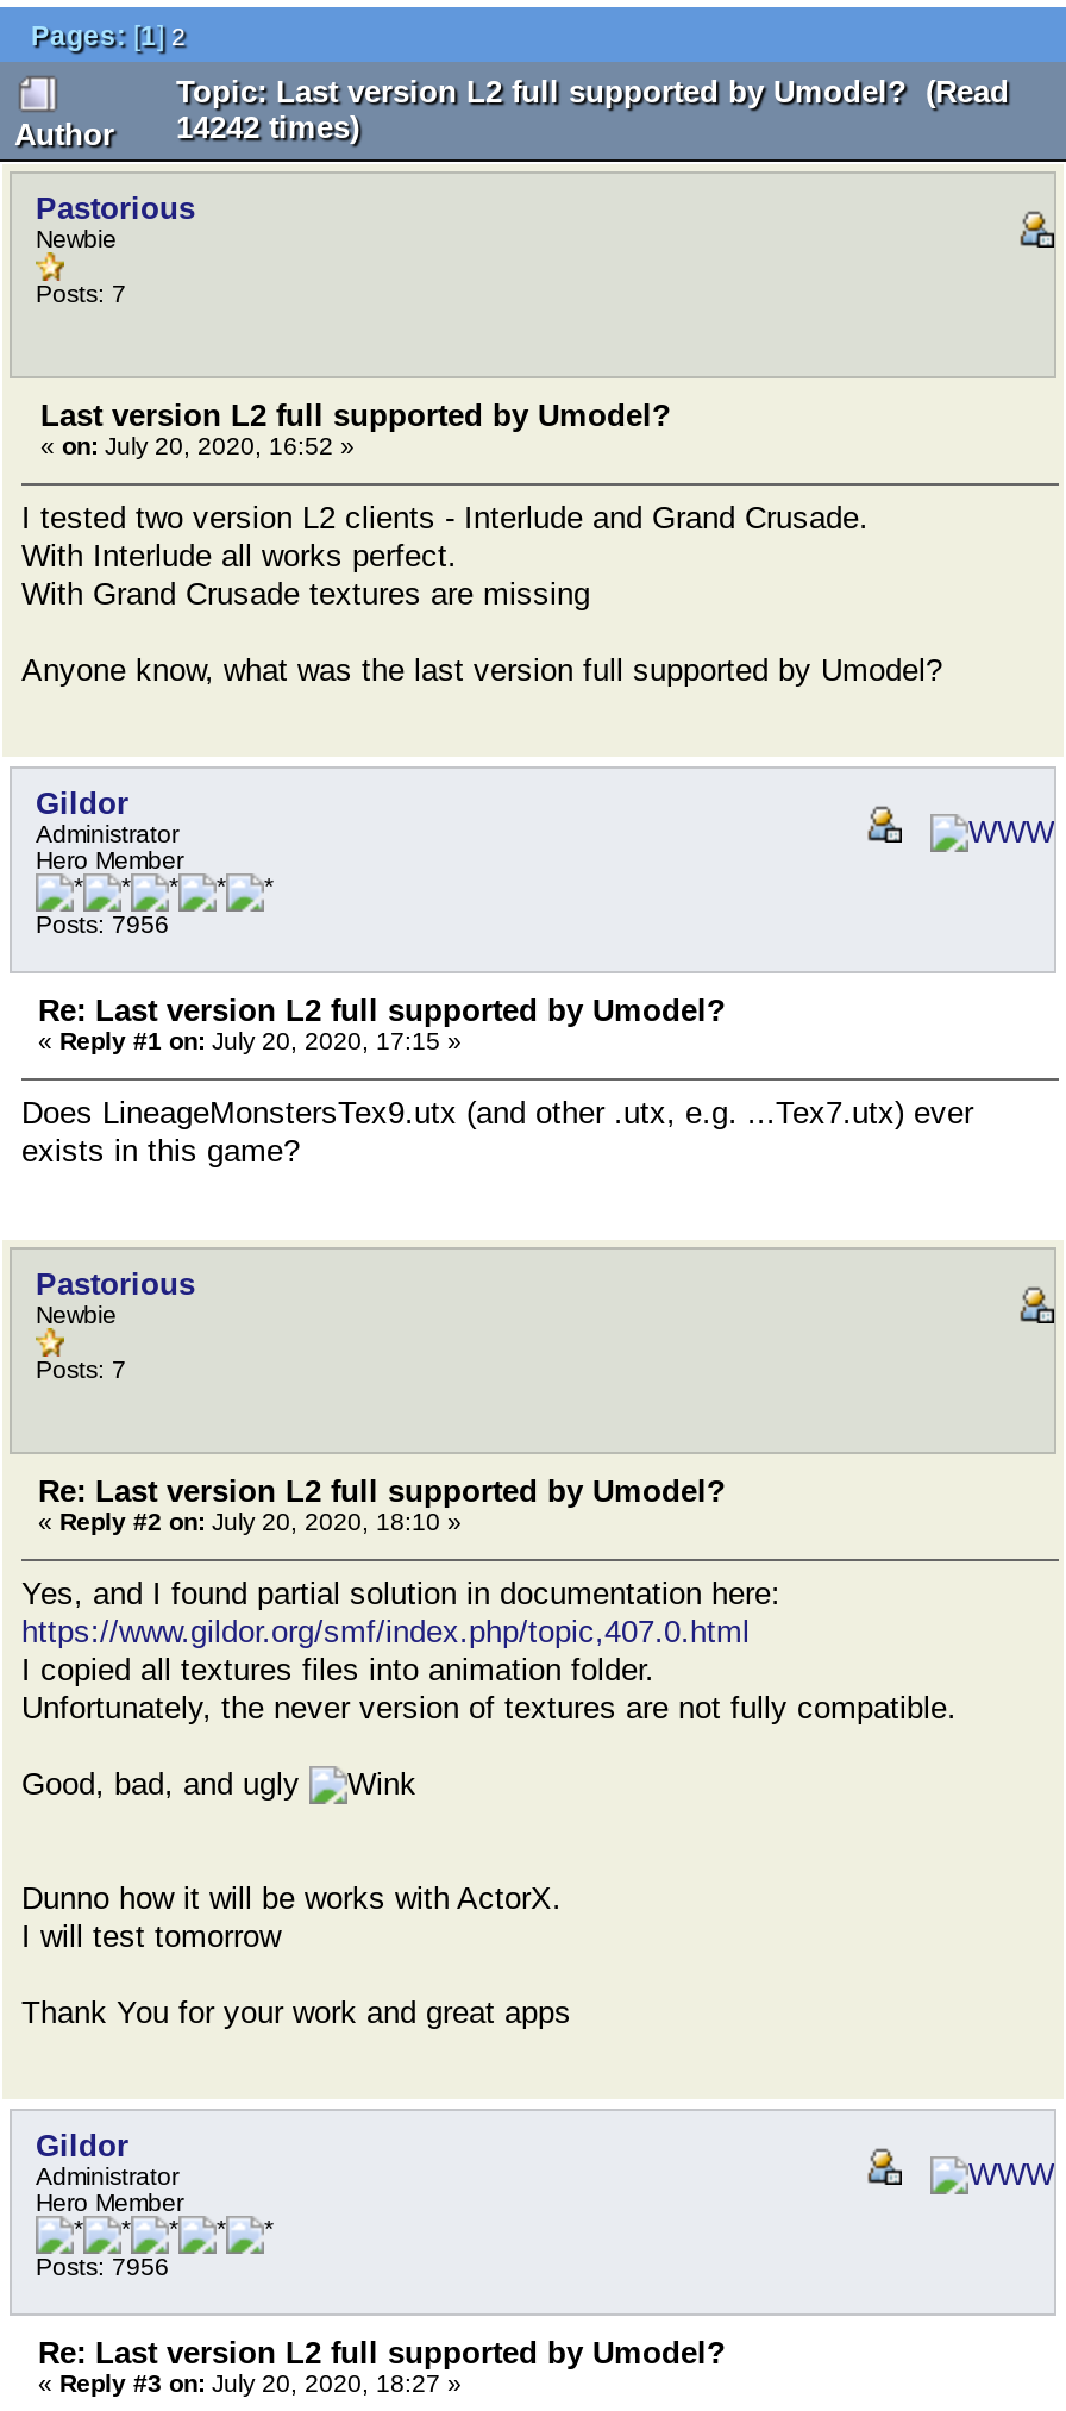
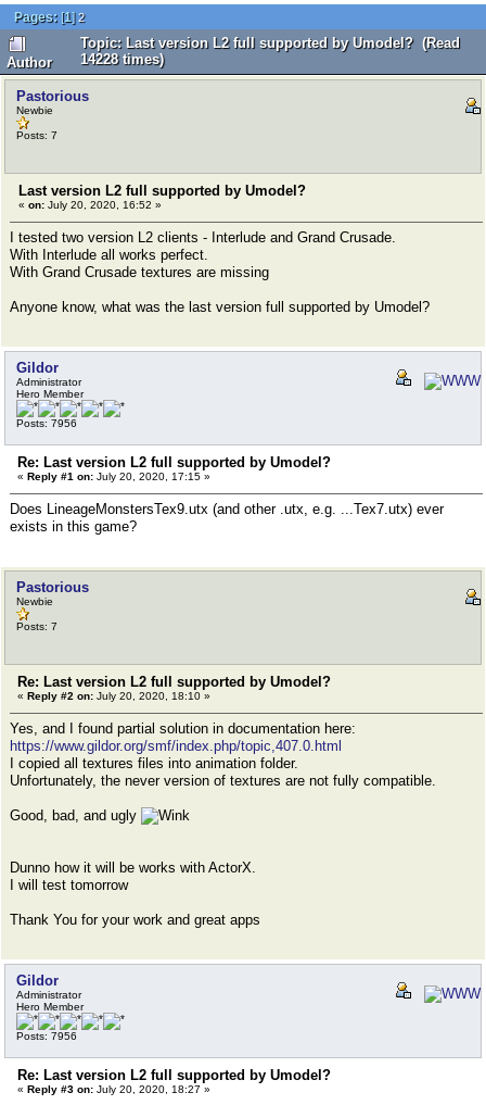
[14,109,359,152] Author 14242 times) -> [7,51,164,71] Author 14228 times)

